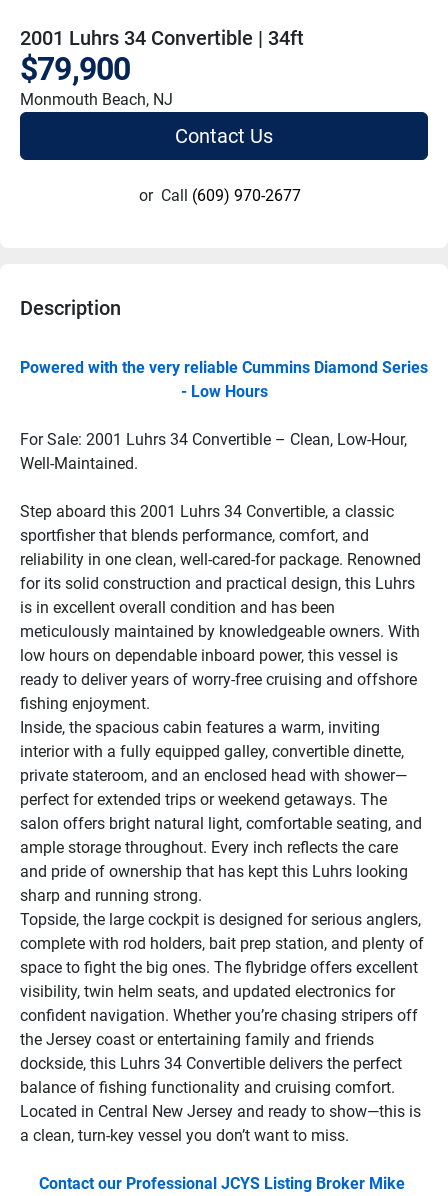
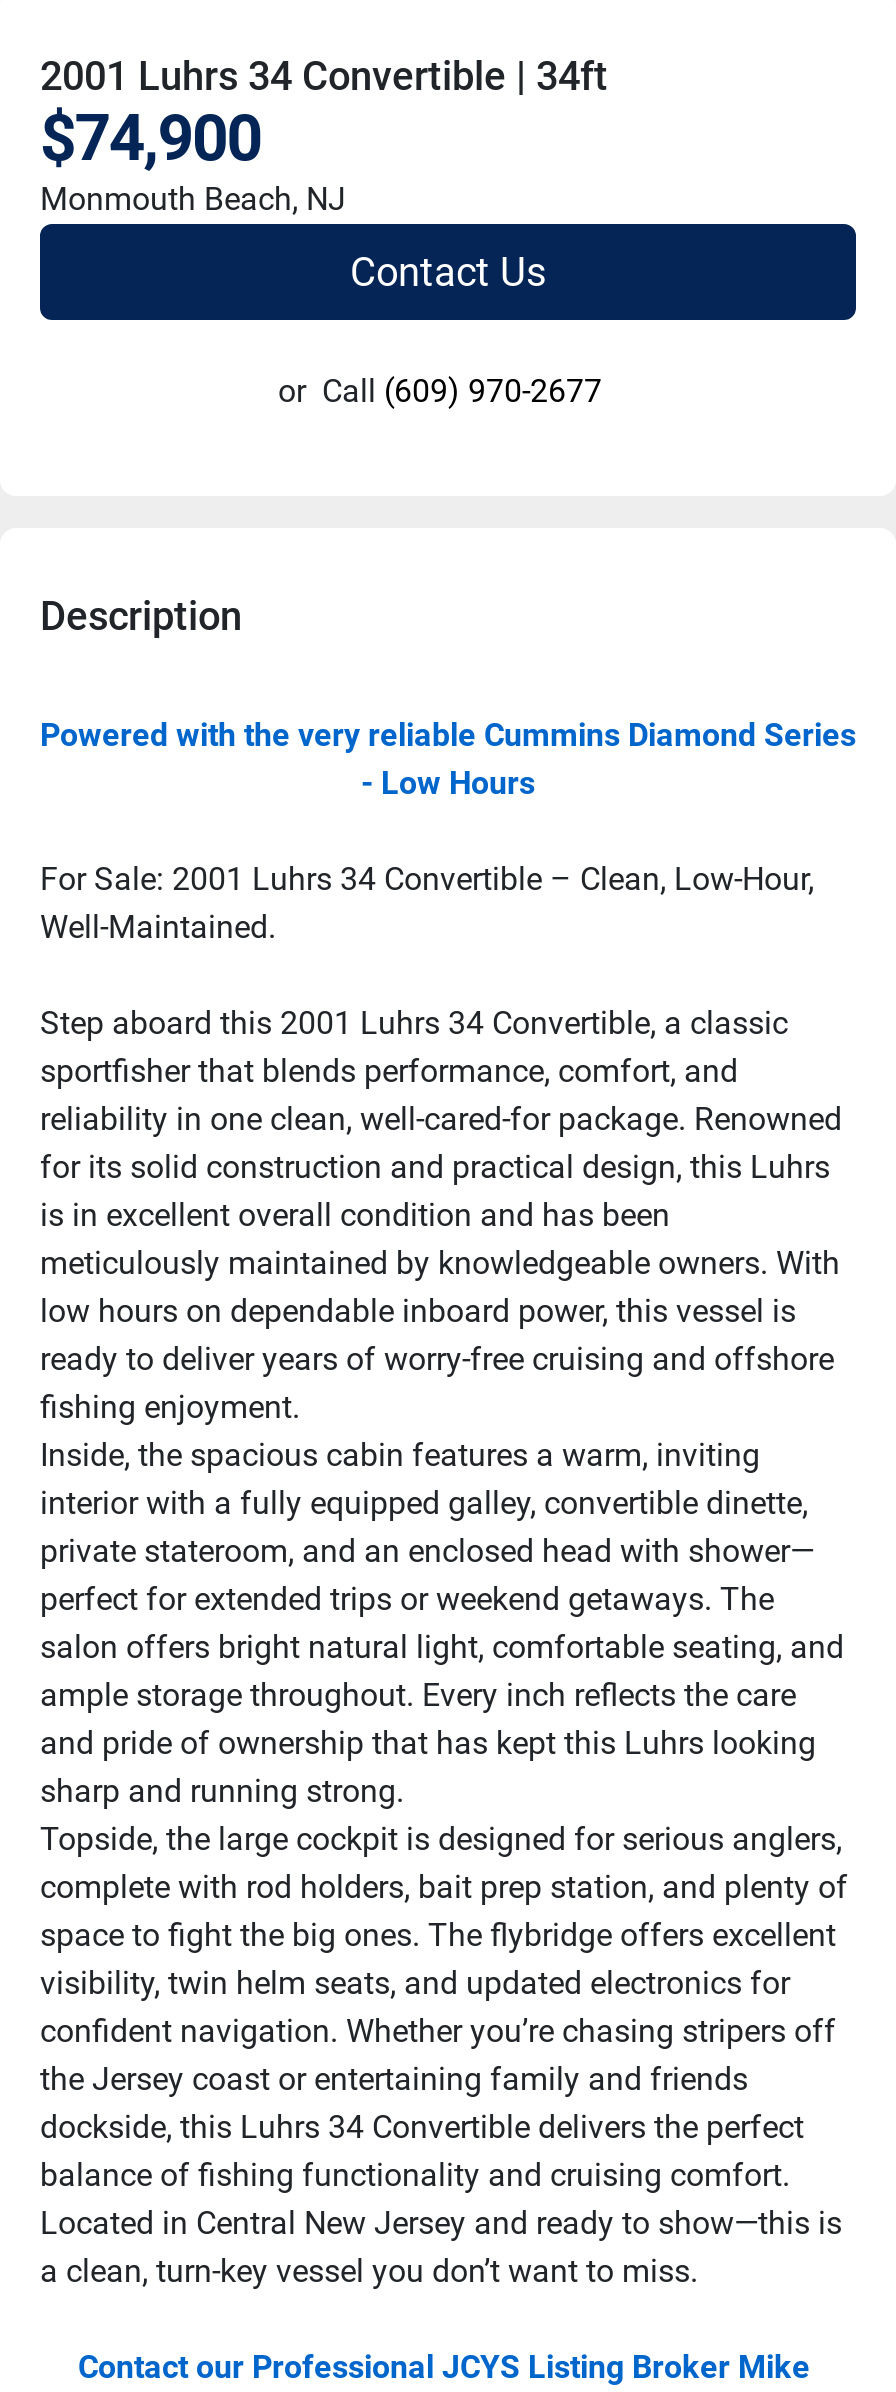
[20,50,130,88] $79,900 -> [40,99,261,175] $74,900

